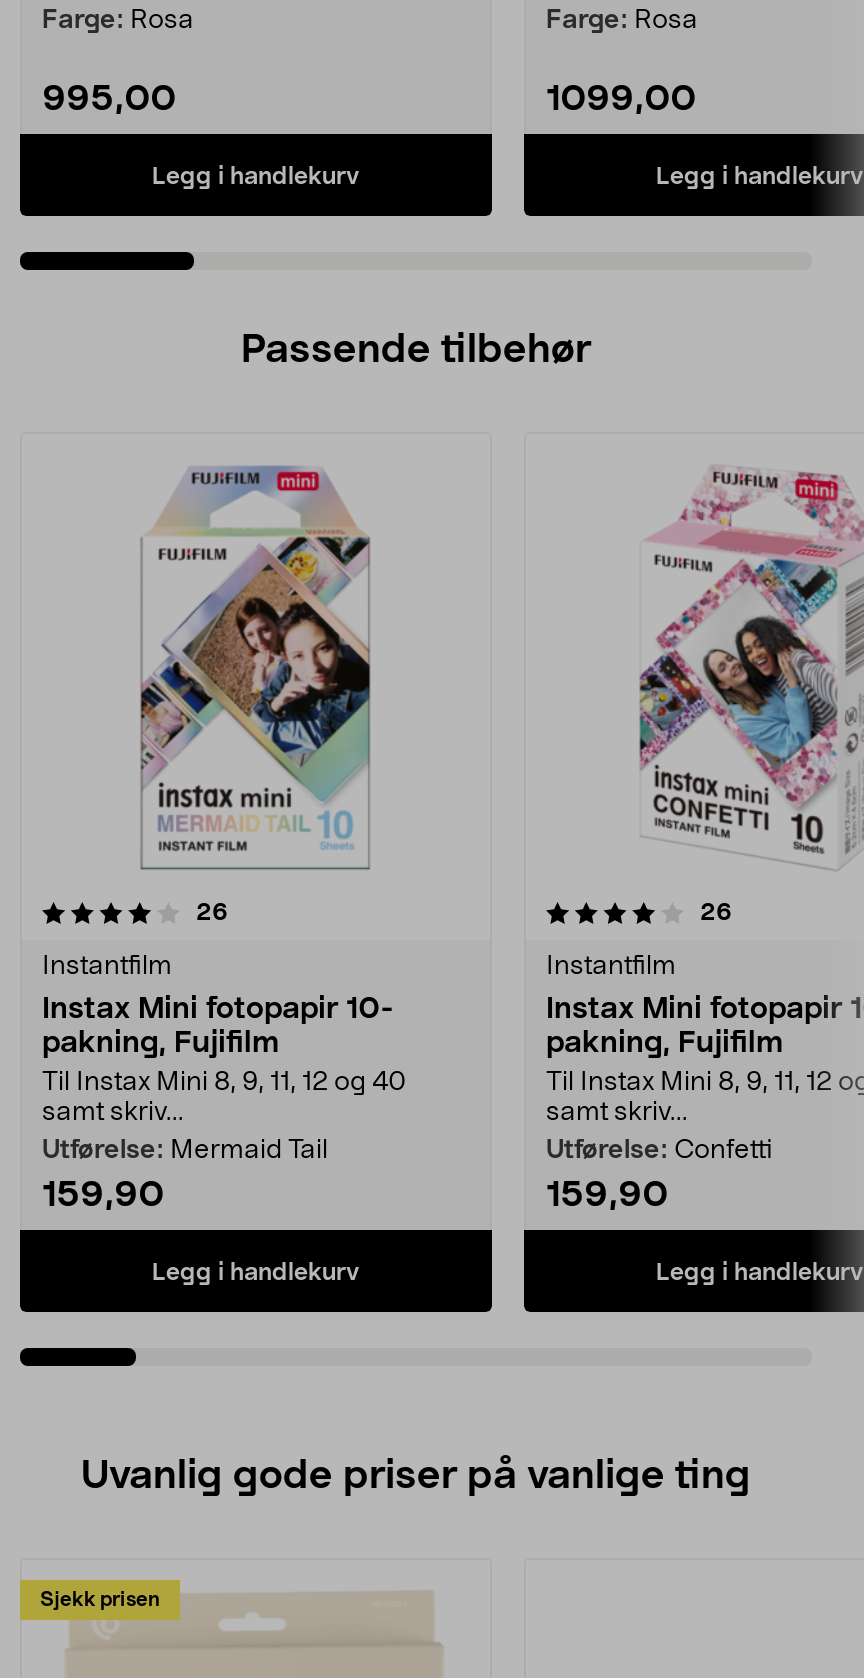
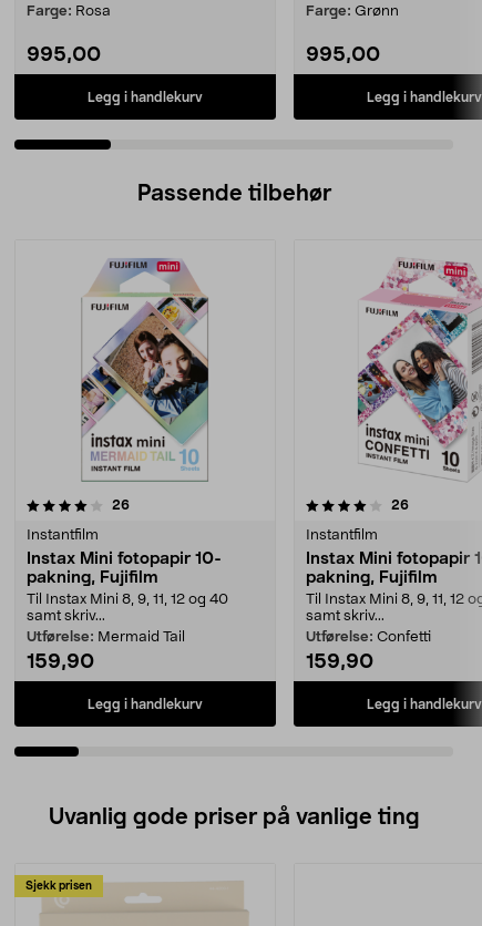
[546,8,698,34] Farge: Rosa -> [306,4,399,19] Farge: Grønn
[546,82,696,118] 1099,00 -> [306,45,380,65] 995,00

